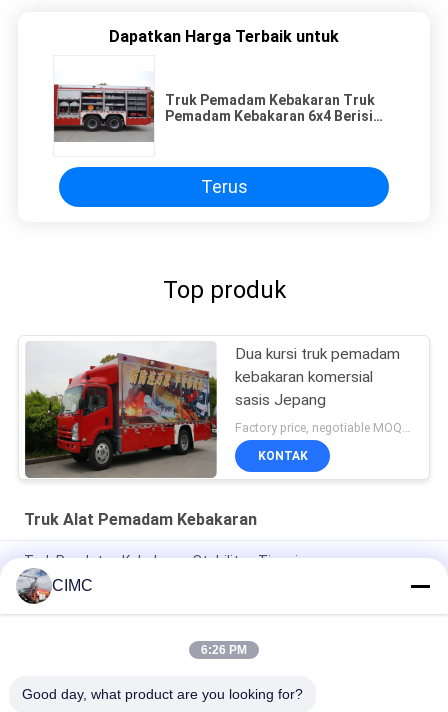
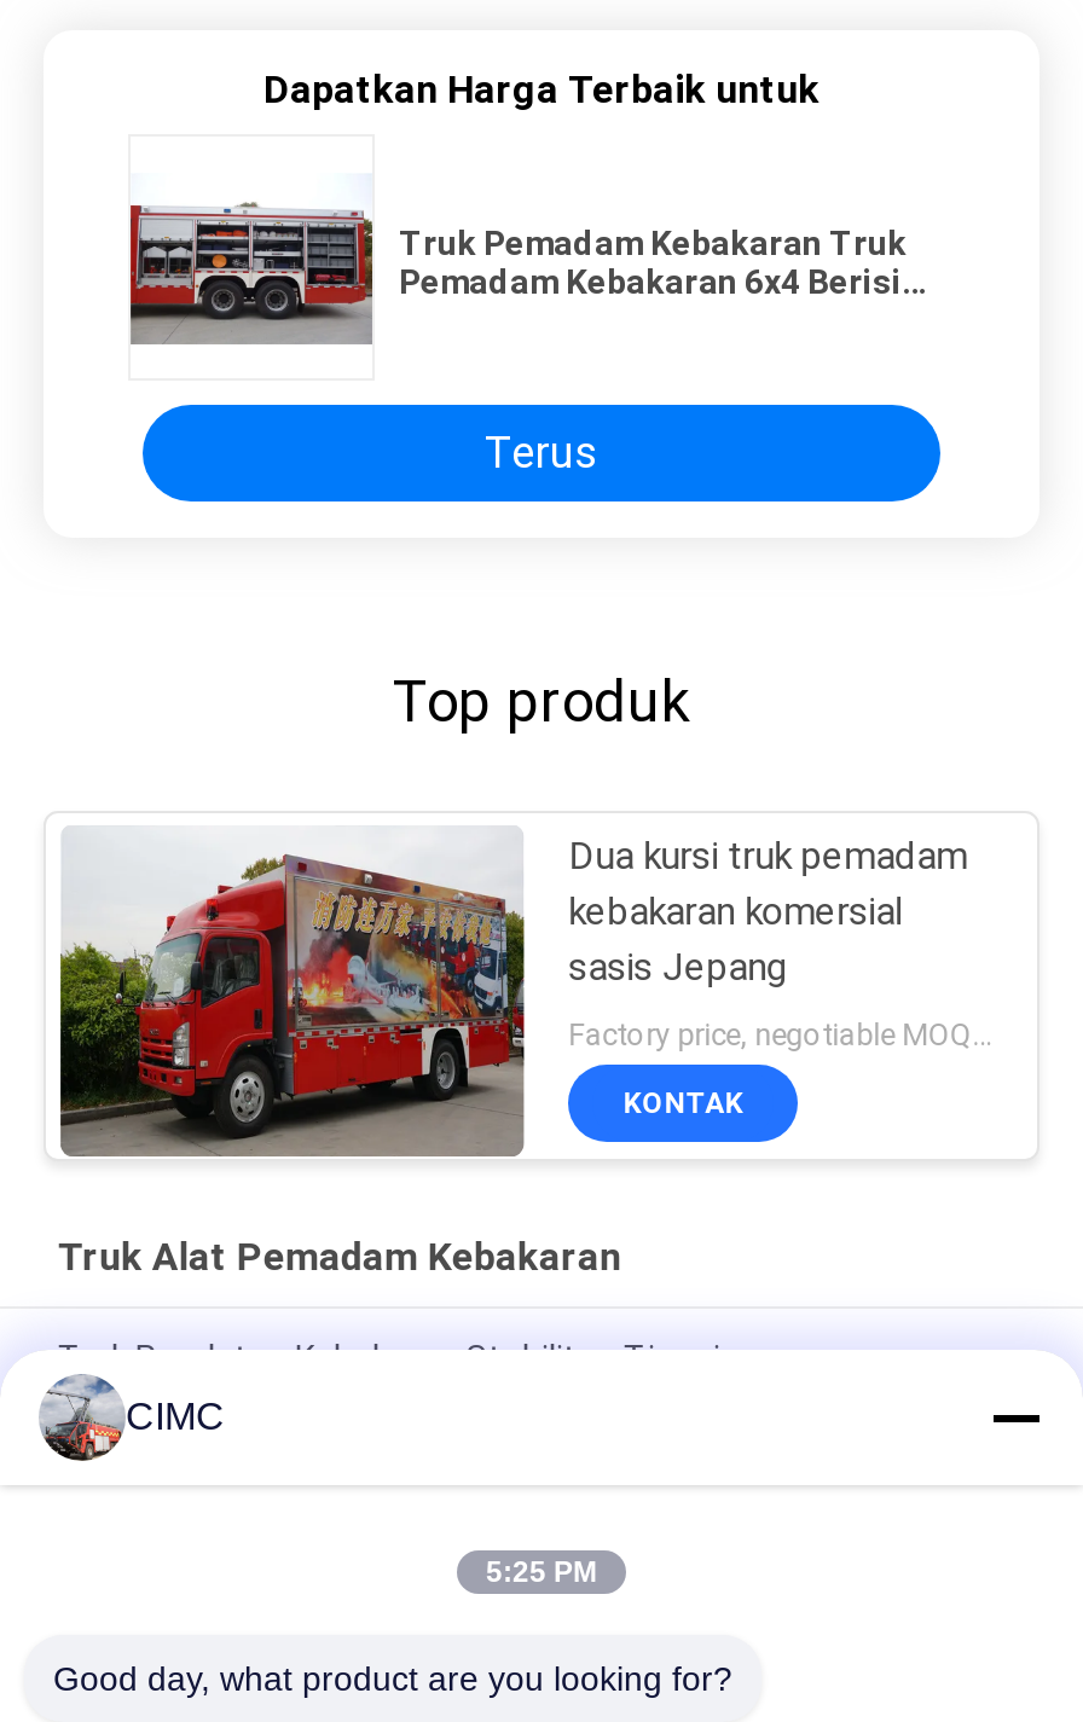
[201,643,247,657] 6:26 PM -> [486,1555,597,1589] 5:25 PM

